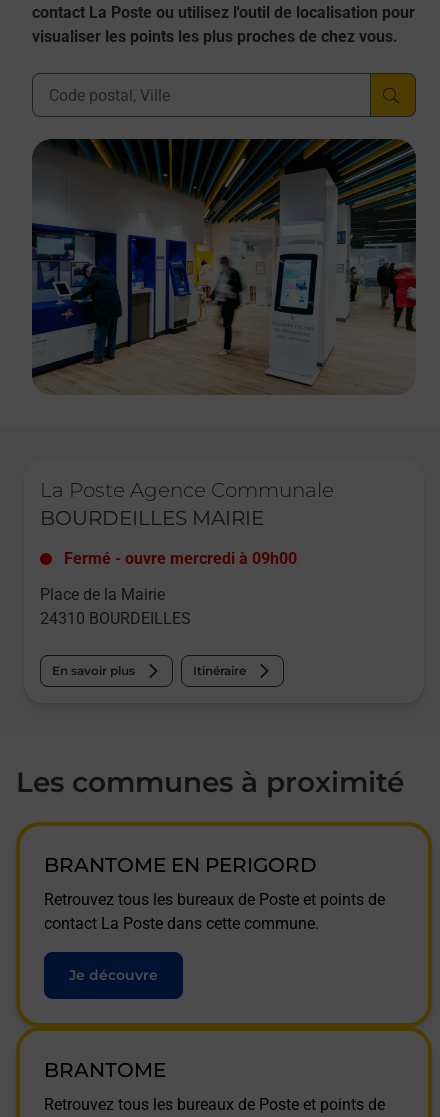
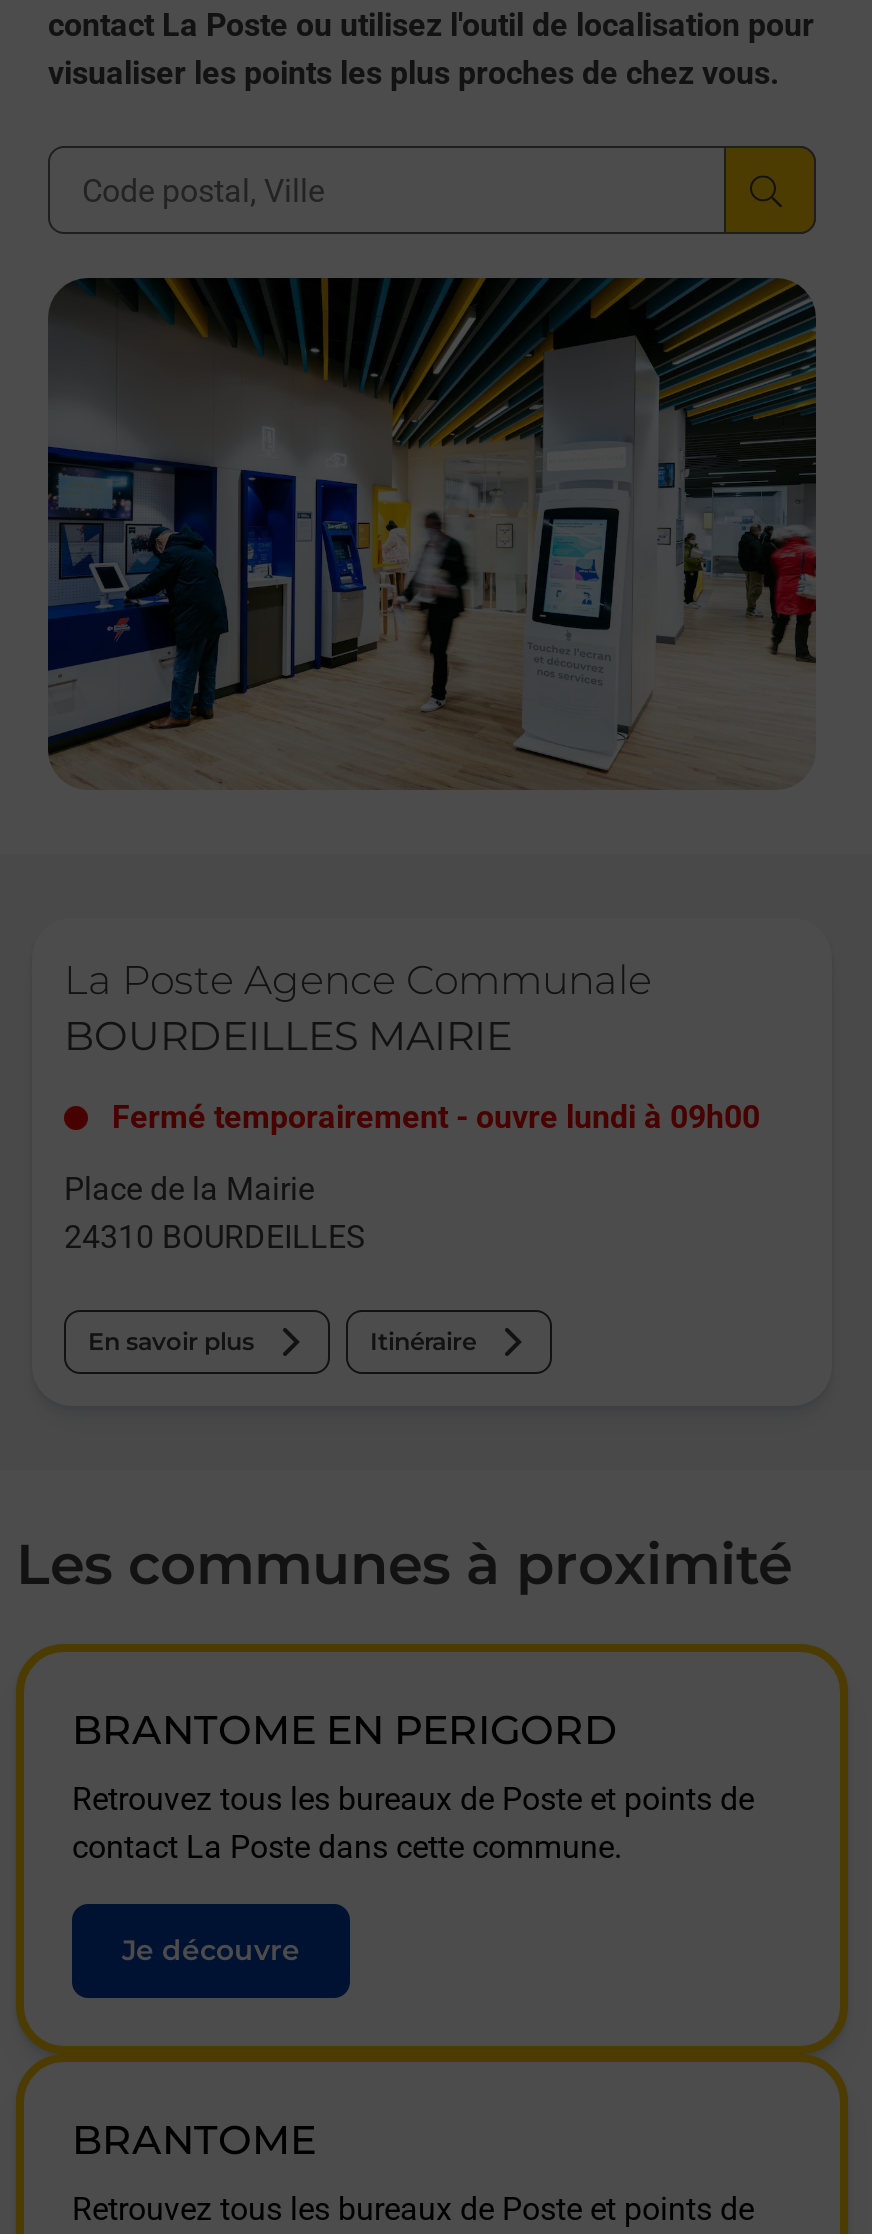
[64,549,297,568] Fermé - ouvre mercredi à 09h00 -> [112,1098,760,1136] Fermé temporairement - ouvre lundi à 09h00

